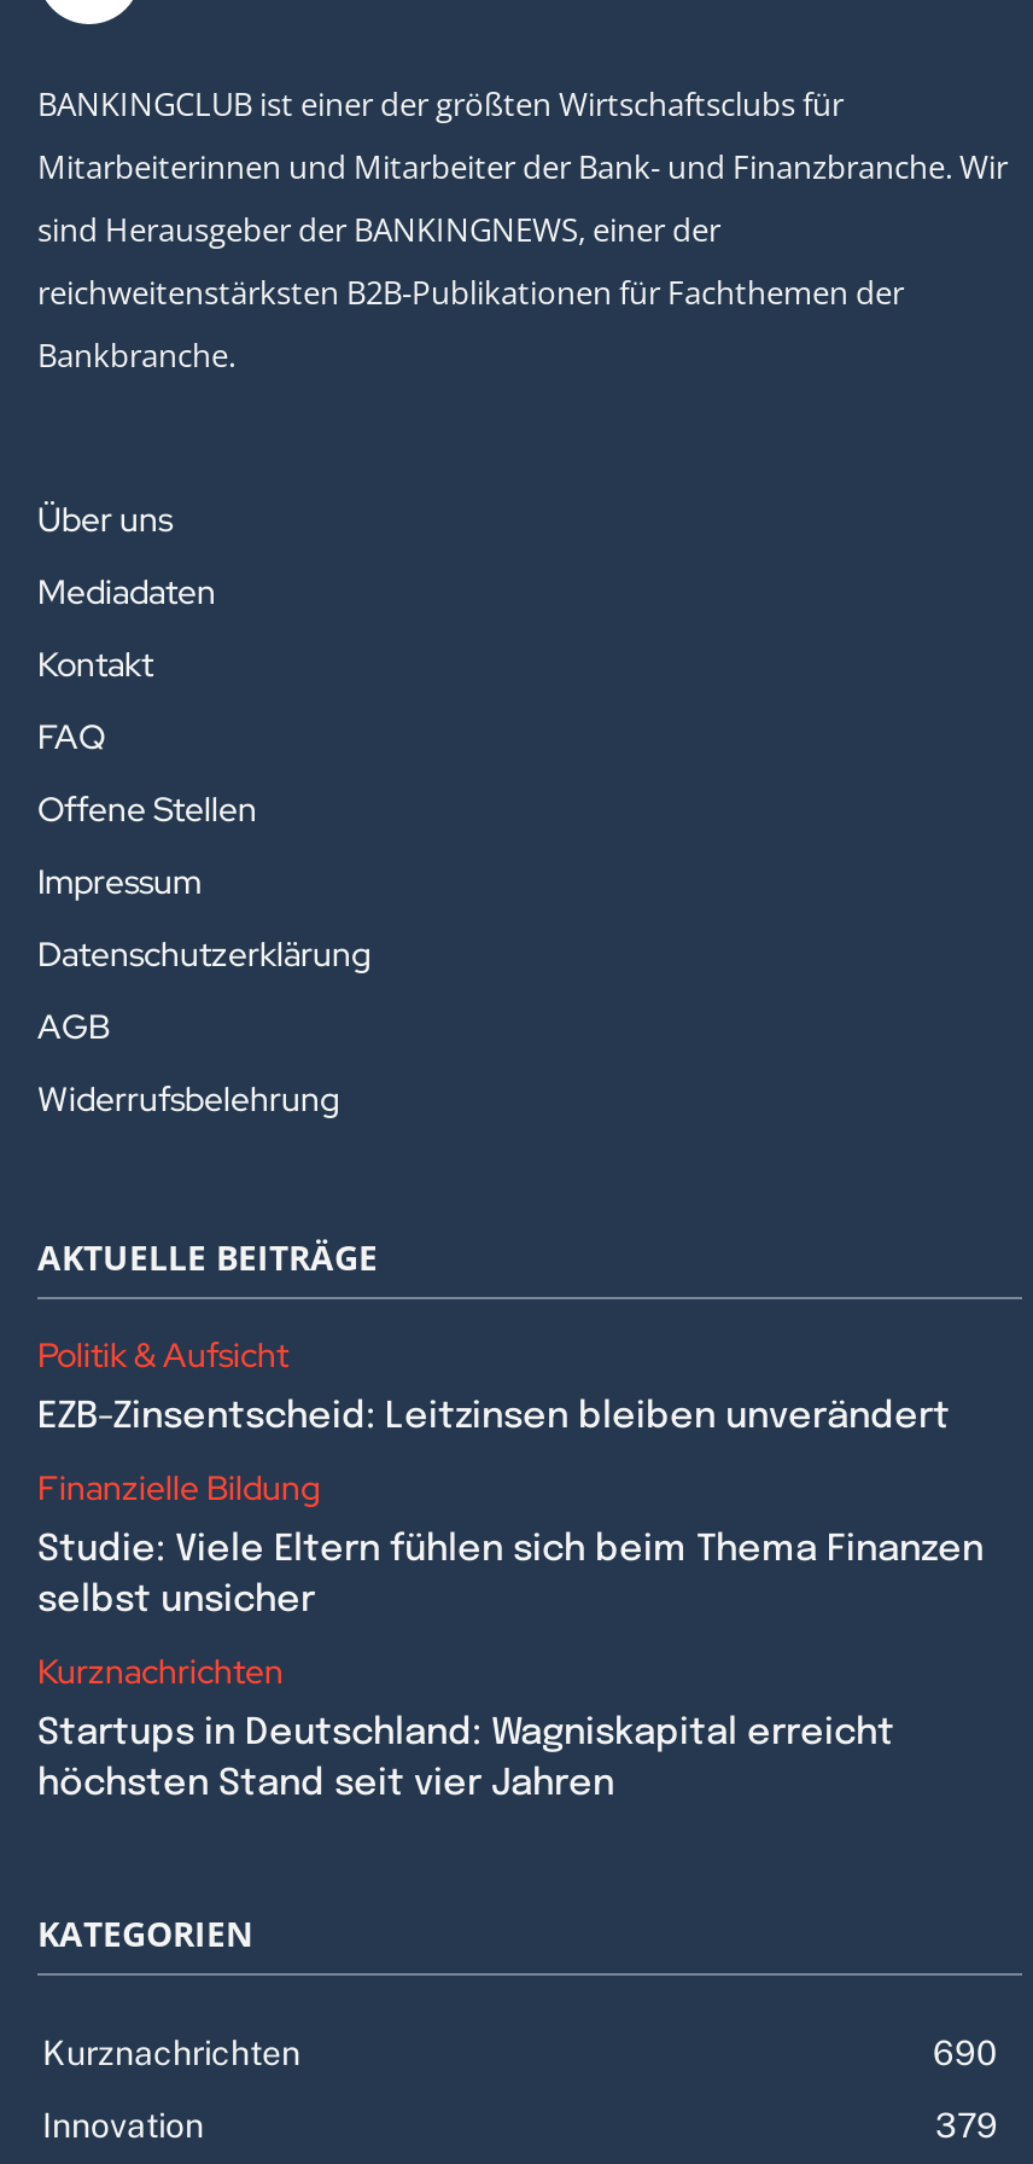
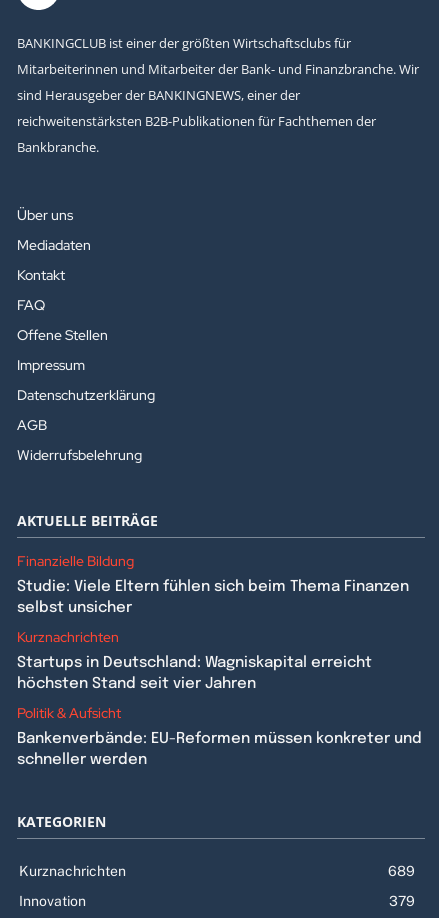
moved [37,1333,288,1376] -> [17,704,121,722]: Politik & Aufsicht
[37,1398,950,1437] EZB-Zinsentscheid: Leitzinsen bleiben unverändert -> none
moved [37,1466,984,1804] -> [17,552,409,692]: Finanzielle Bildung | Studie: Viele Eltern fühlen sich beim Thema Finanzen | selbst unsicher | Kurznachrichten | Startups in Deutschland: Wagniskapital erreicht | höchsten Stand seit vier Jahren
none -> [17,731,422,768] Bankenverbände: EU-Reformen müssen konkreter und | schneller werden
[933,2033,998,2072] 690 -> [388,863,415,879] 689

